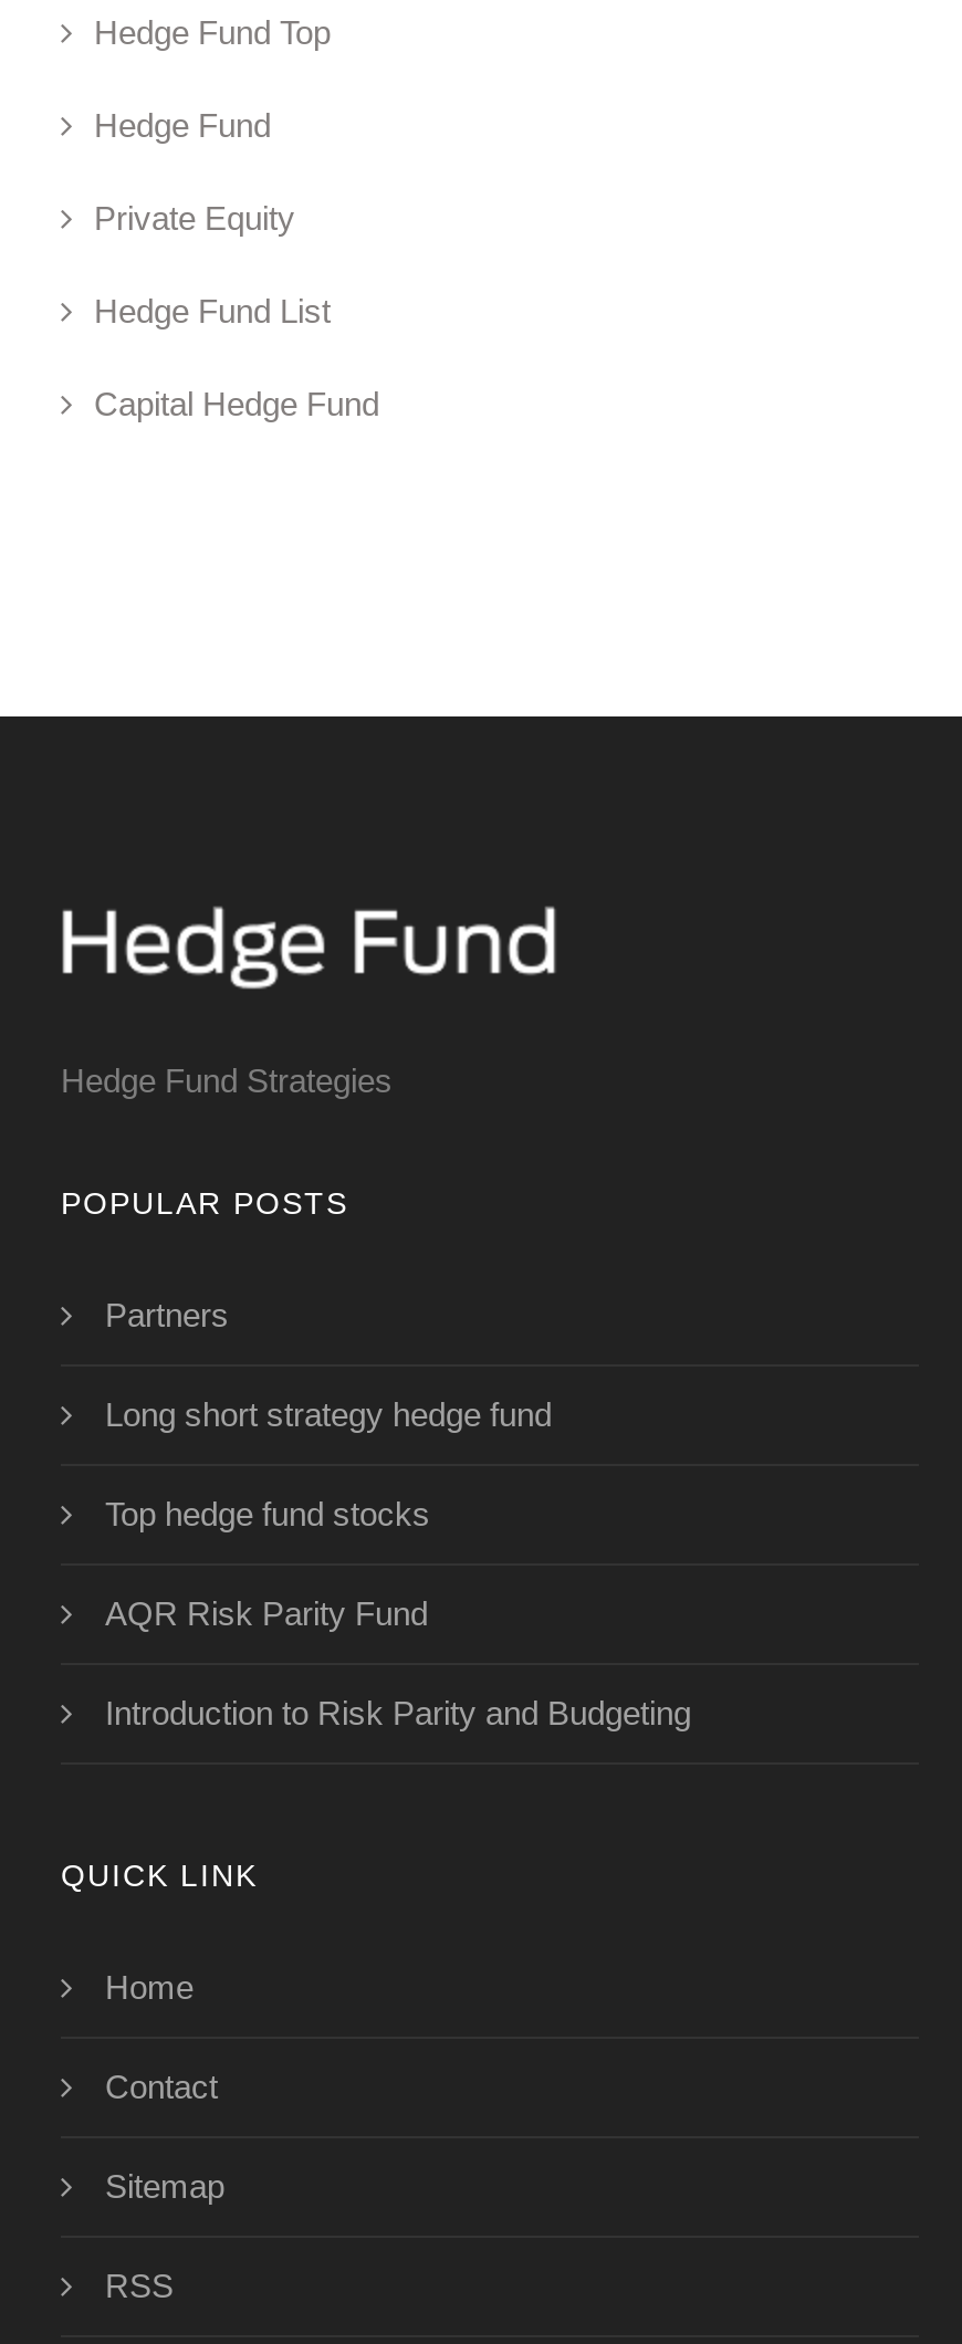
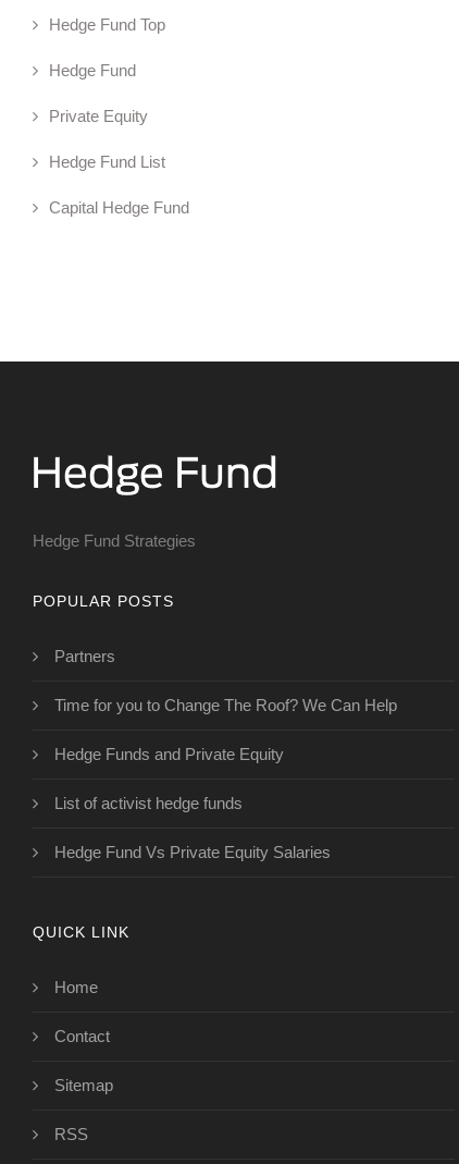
[105,1396,552,1433] Long short strategy hedge fund -> [54,696,397,715] Time for you to Change The Roof? We Can Help
[105,1495,430,1533] Top hedge fund stocks -> [54,745,284,764] Hedge Funds and Private Equity
[105,1595,428,1632] AQR Risk Parity Fund -> [54,794,243,813] List of activist hedge funds
[105,1694,691,1732] Introduction to Risk Parity and Budgeting -> [54,843,331,862] Hedge Fund Vs Private Equity Salaries

